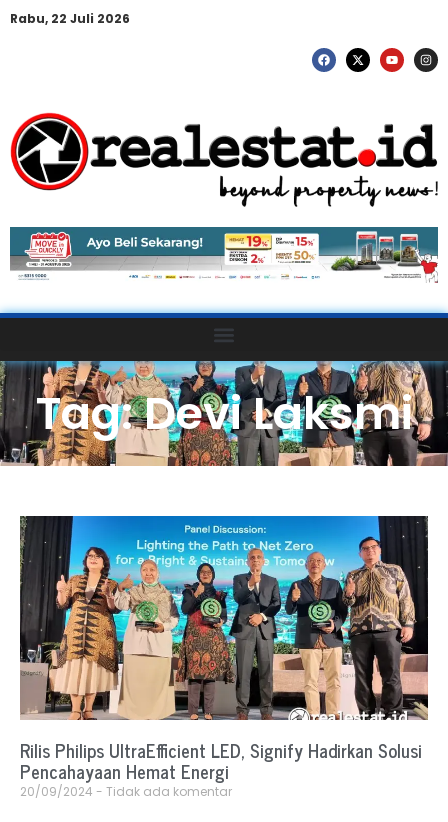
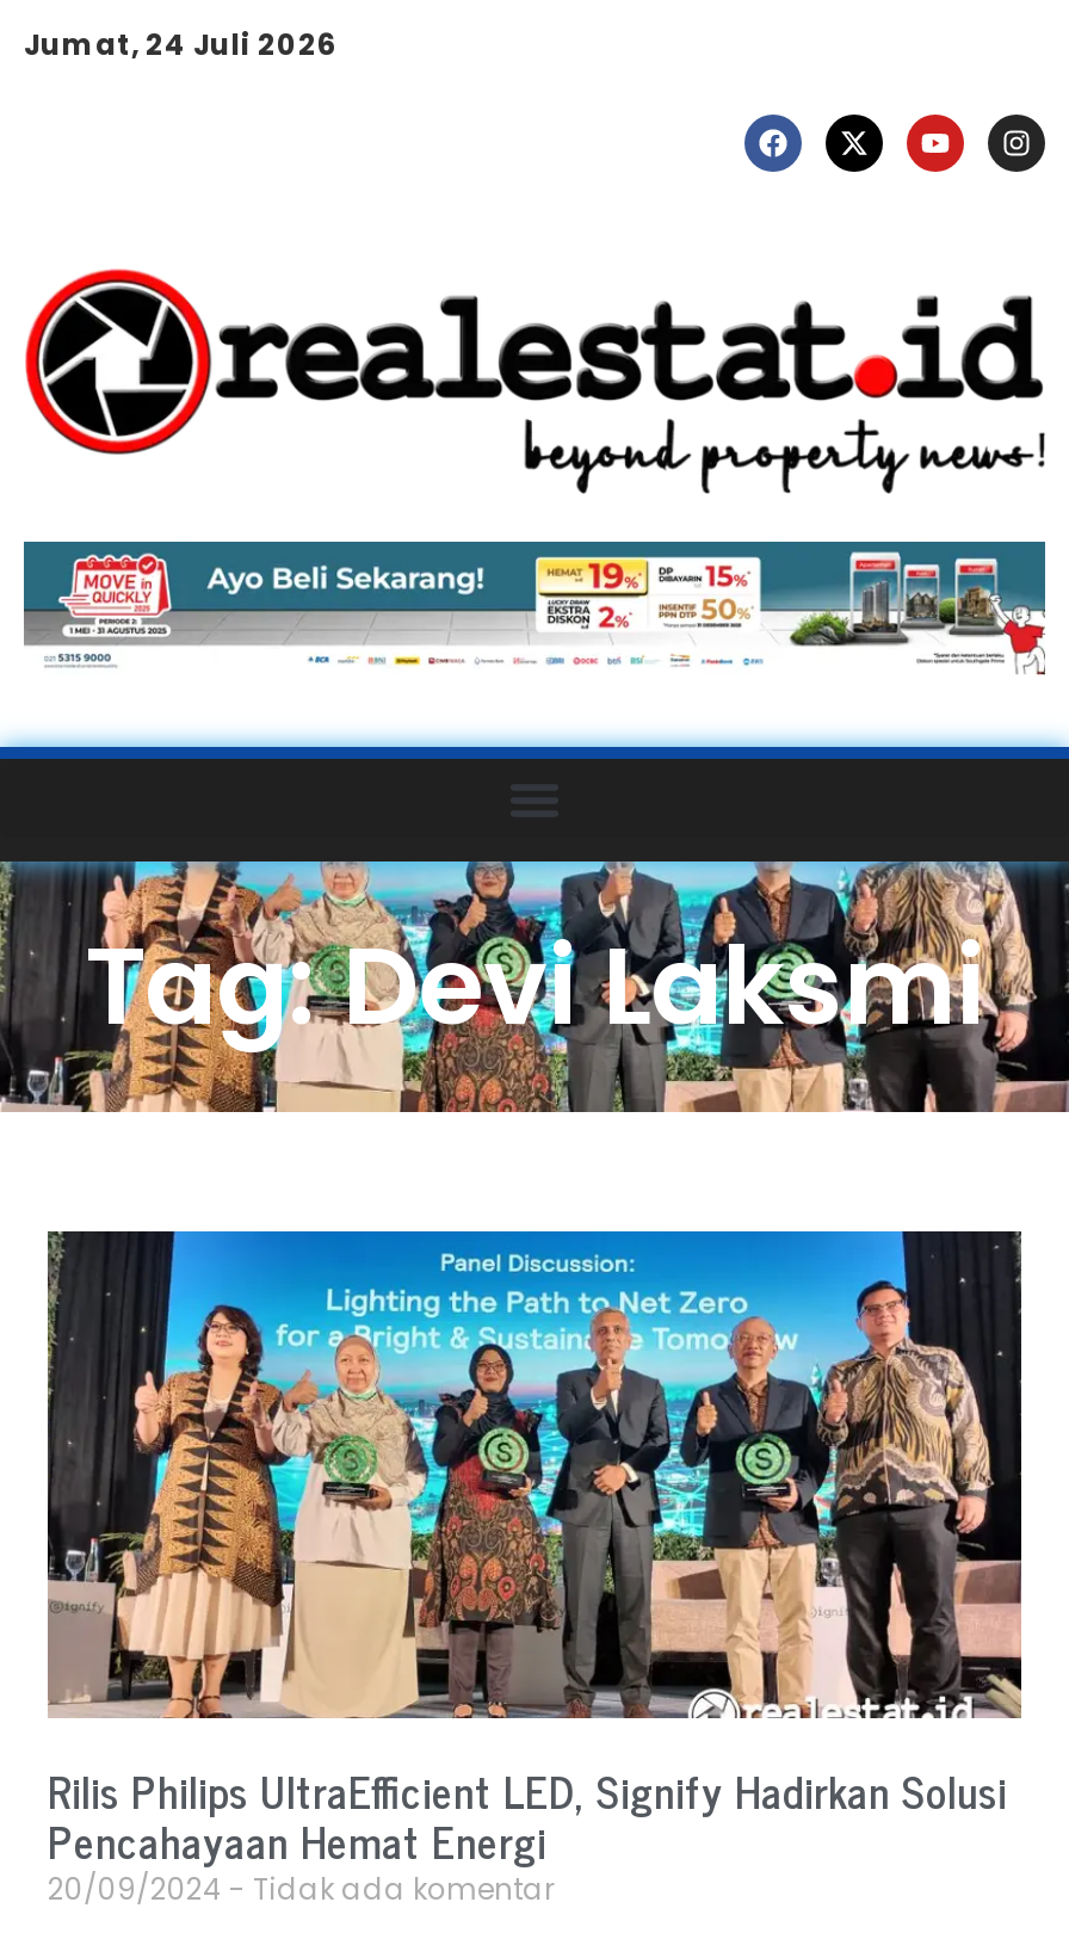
[10,10,130,27] Rabu, 22 Juli 2026 -> [24,24,336,64] Jumat, 24 Juli 2026

